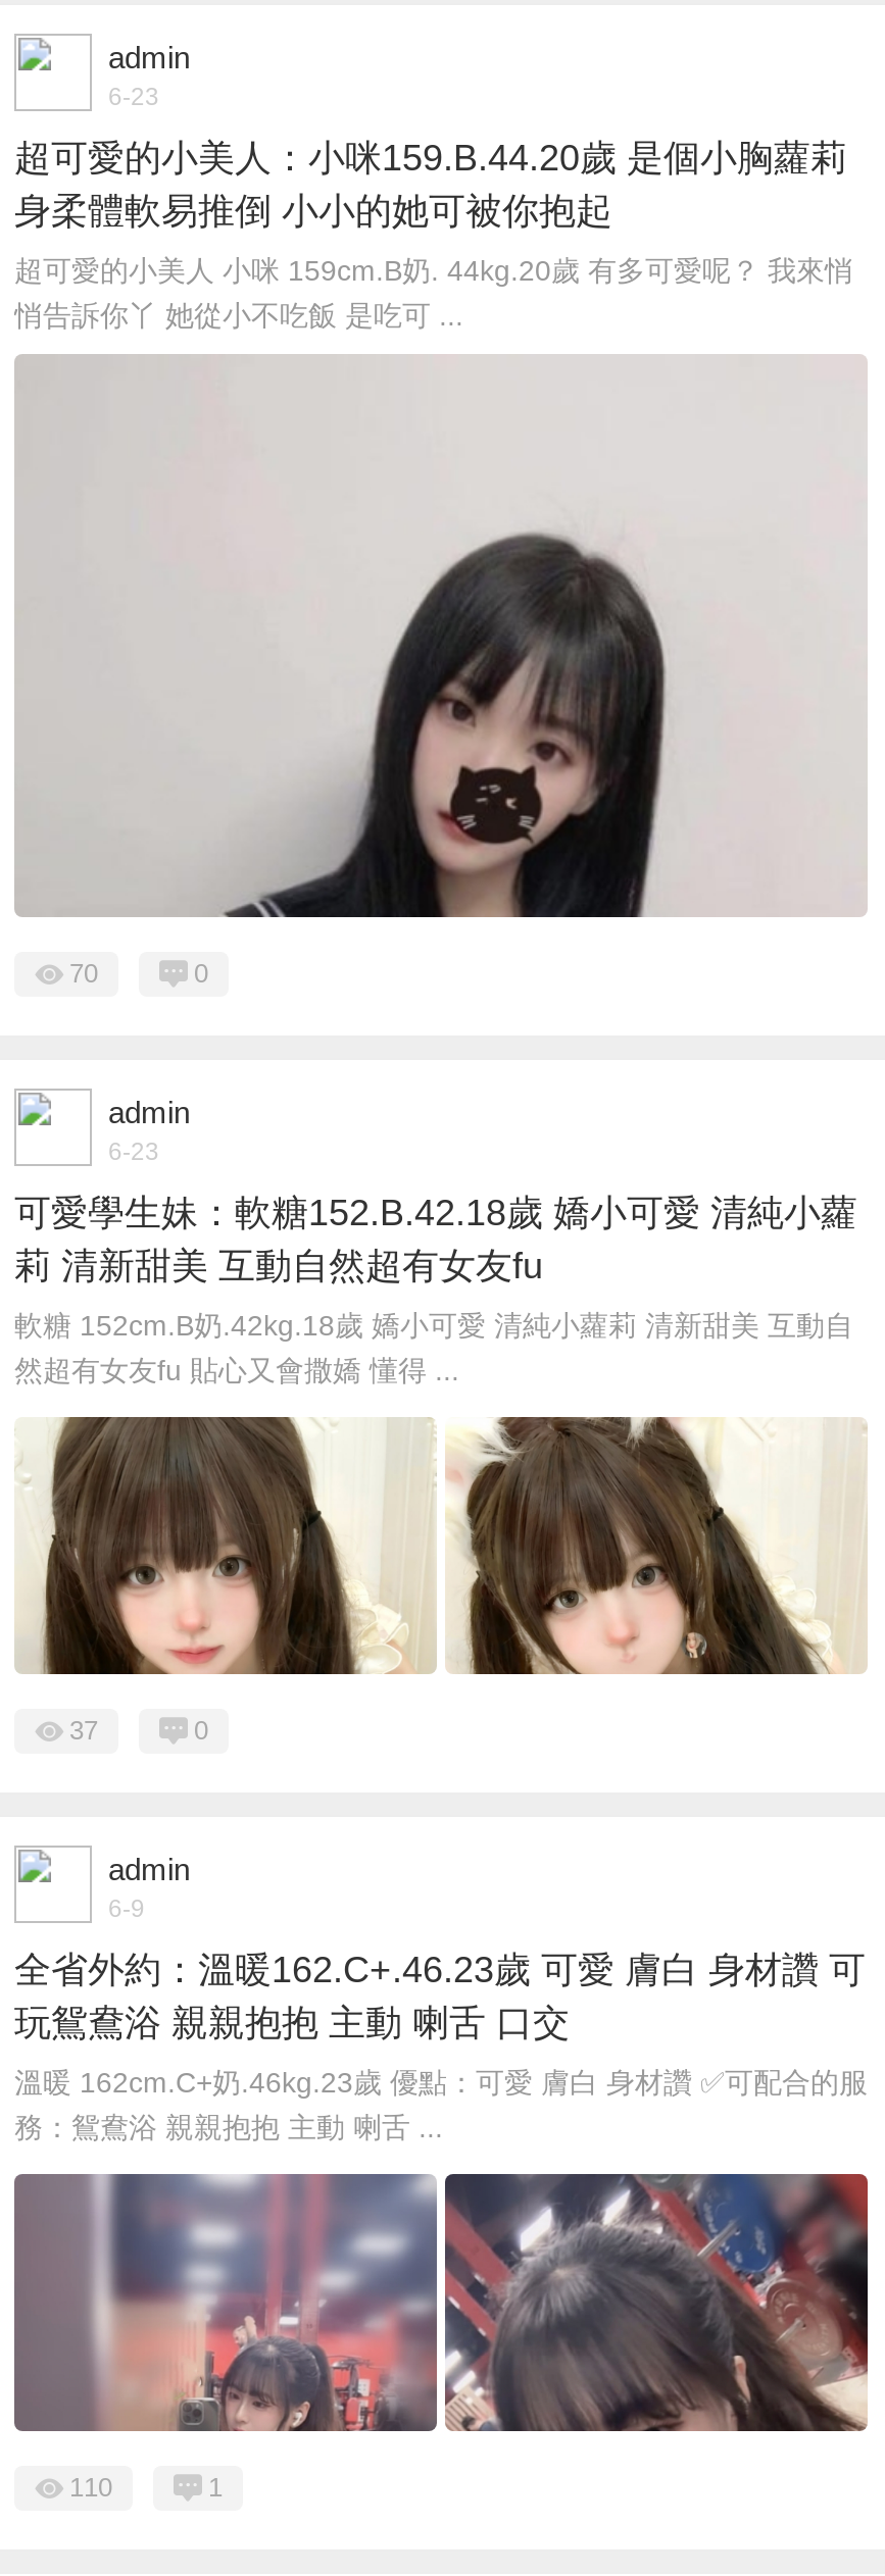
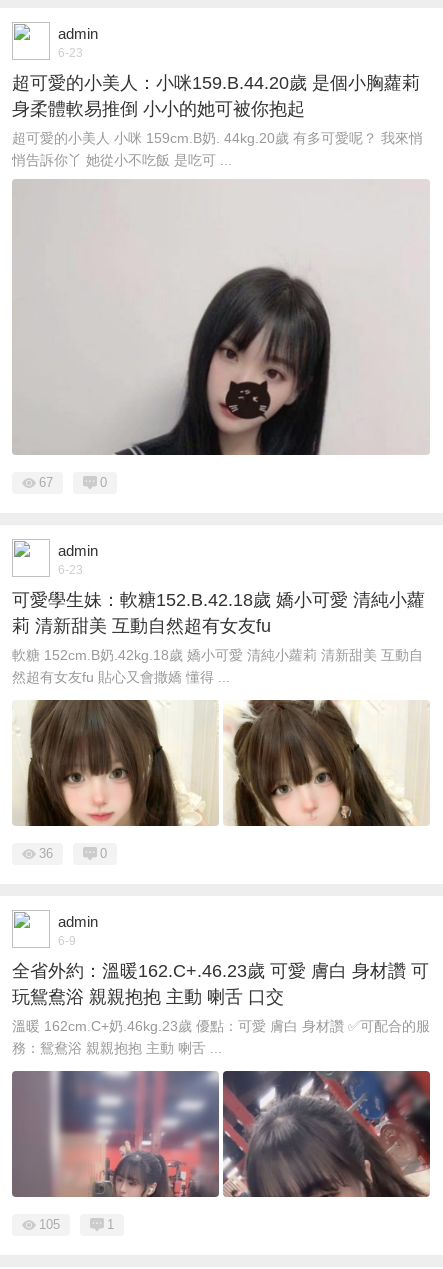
[69,957,98,988] 70 -> [39,475,53,490] 67
[69,1714,98,1745] 37 -> [39,845,53,860] 36
[69,2471,112,2502] 110 -> [39,1216,60,1231] 105

